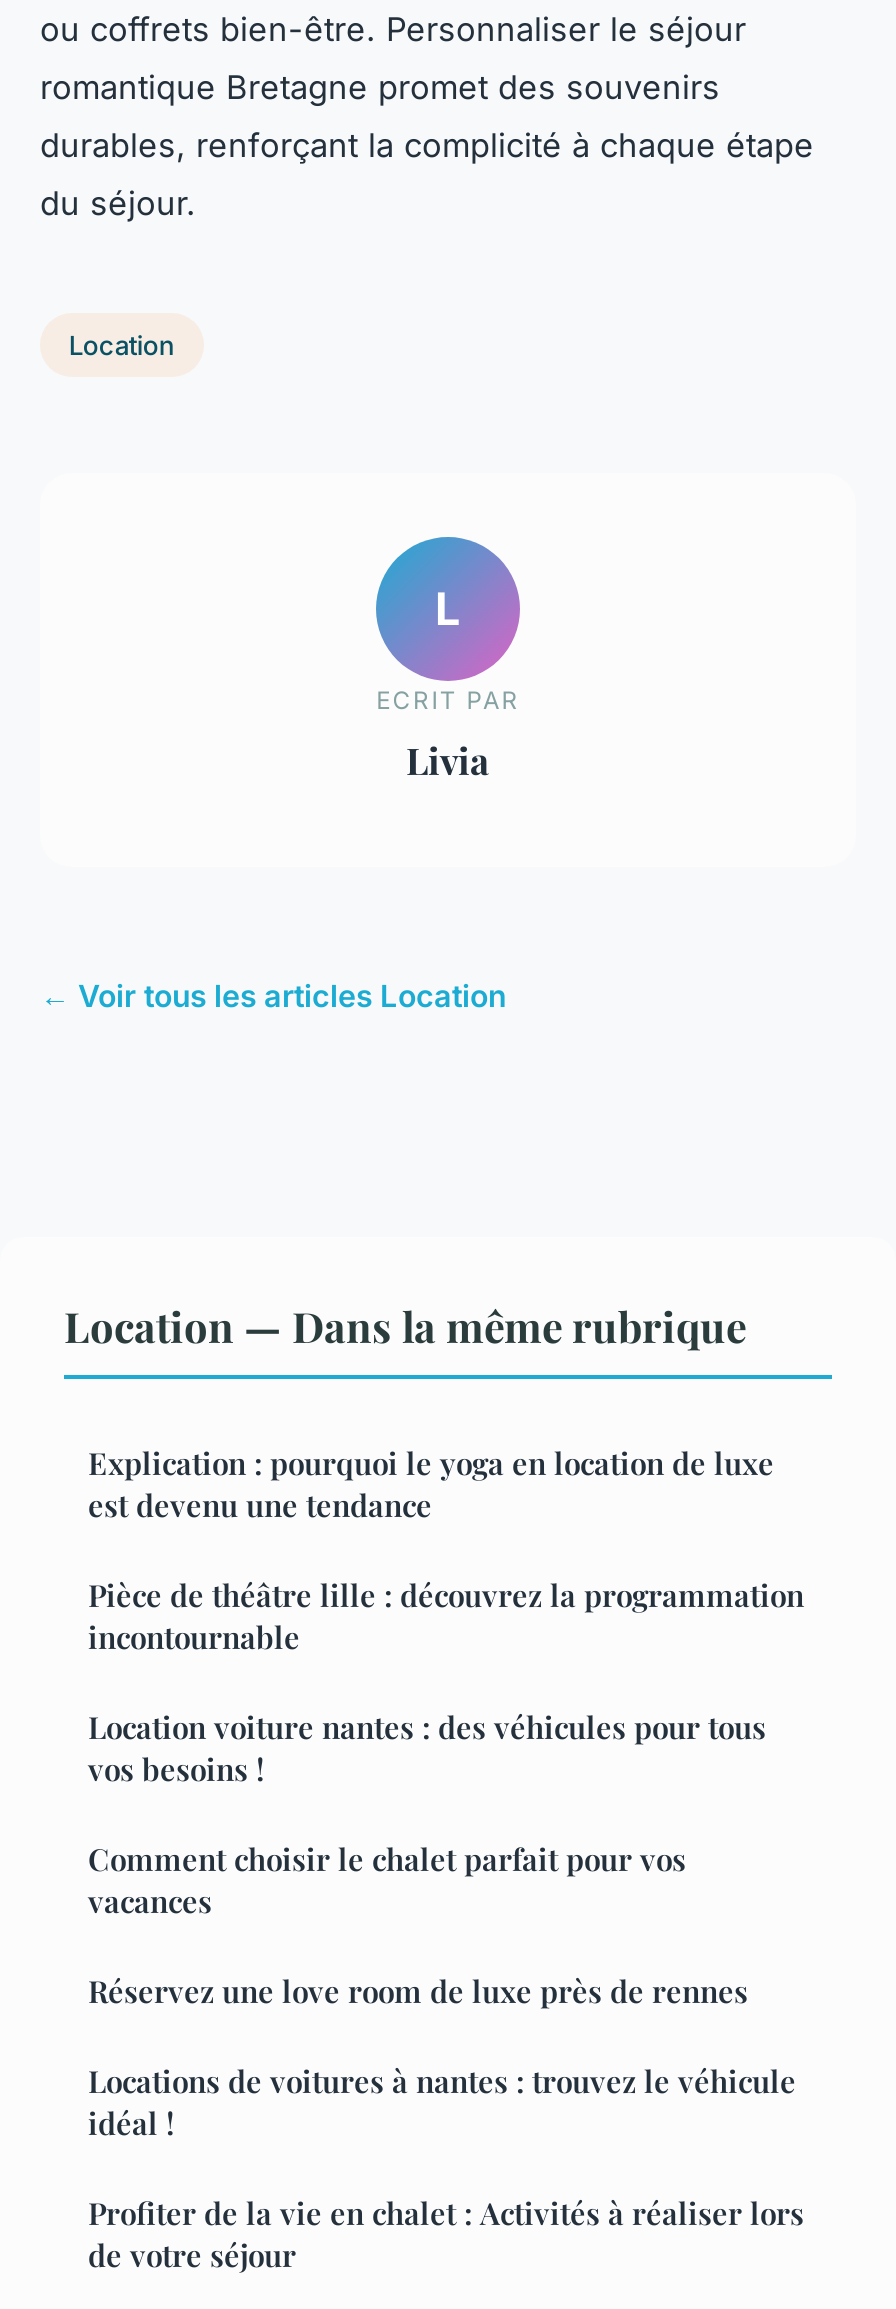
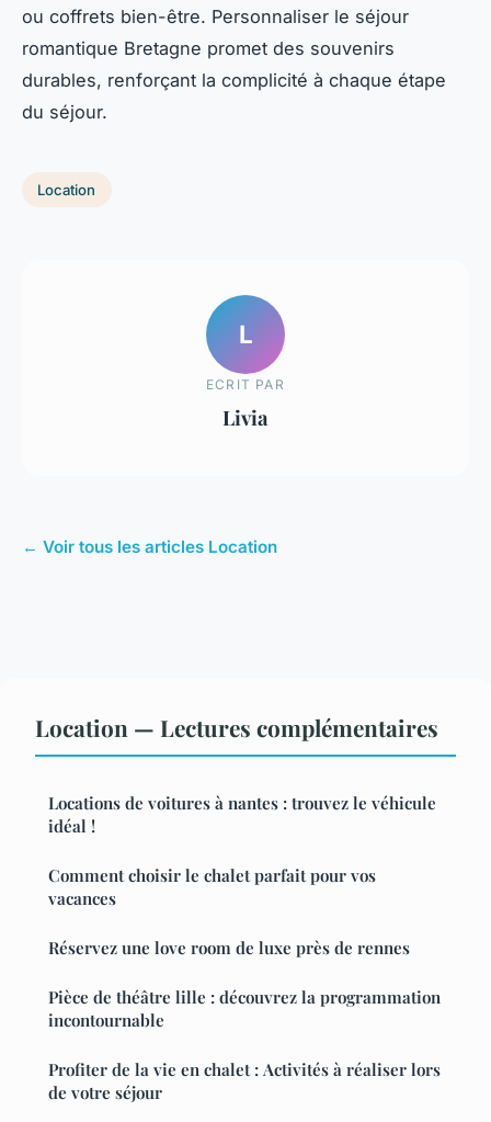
[64,1298,774,1790] Location — Dans la même rubrique | Explication : pourquoi le yoga en location de luxe | est devenu une tendance | Location voiture nantes : des véhicules pour tous | vos besoins ! -> [35,712,438,743] Location — Lectures complémentaires
moved [88,1576,804,1658] -> [48,986,441,1031]: Pièce de théâtre lille : découvrez la programmation | incontournable
moved [88,2062,796,2144] -> [48,792,436,837]: Locations de voitures à nantes : trouvez le véhicule | idéal !

